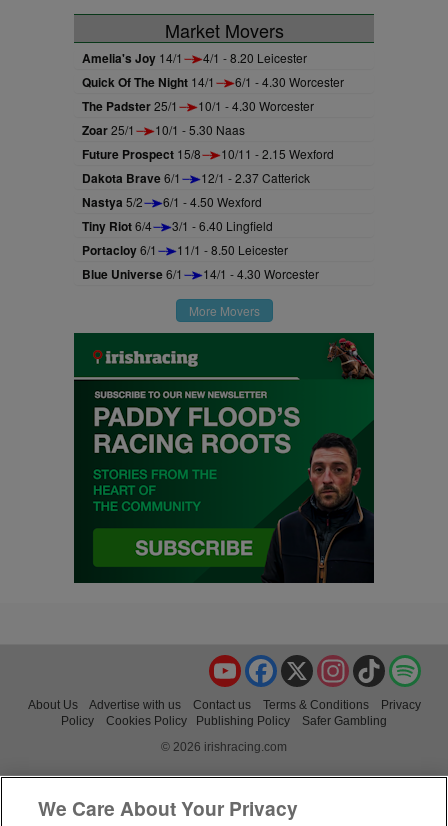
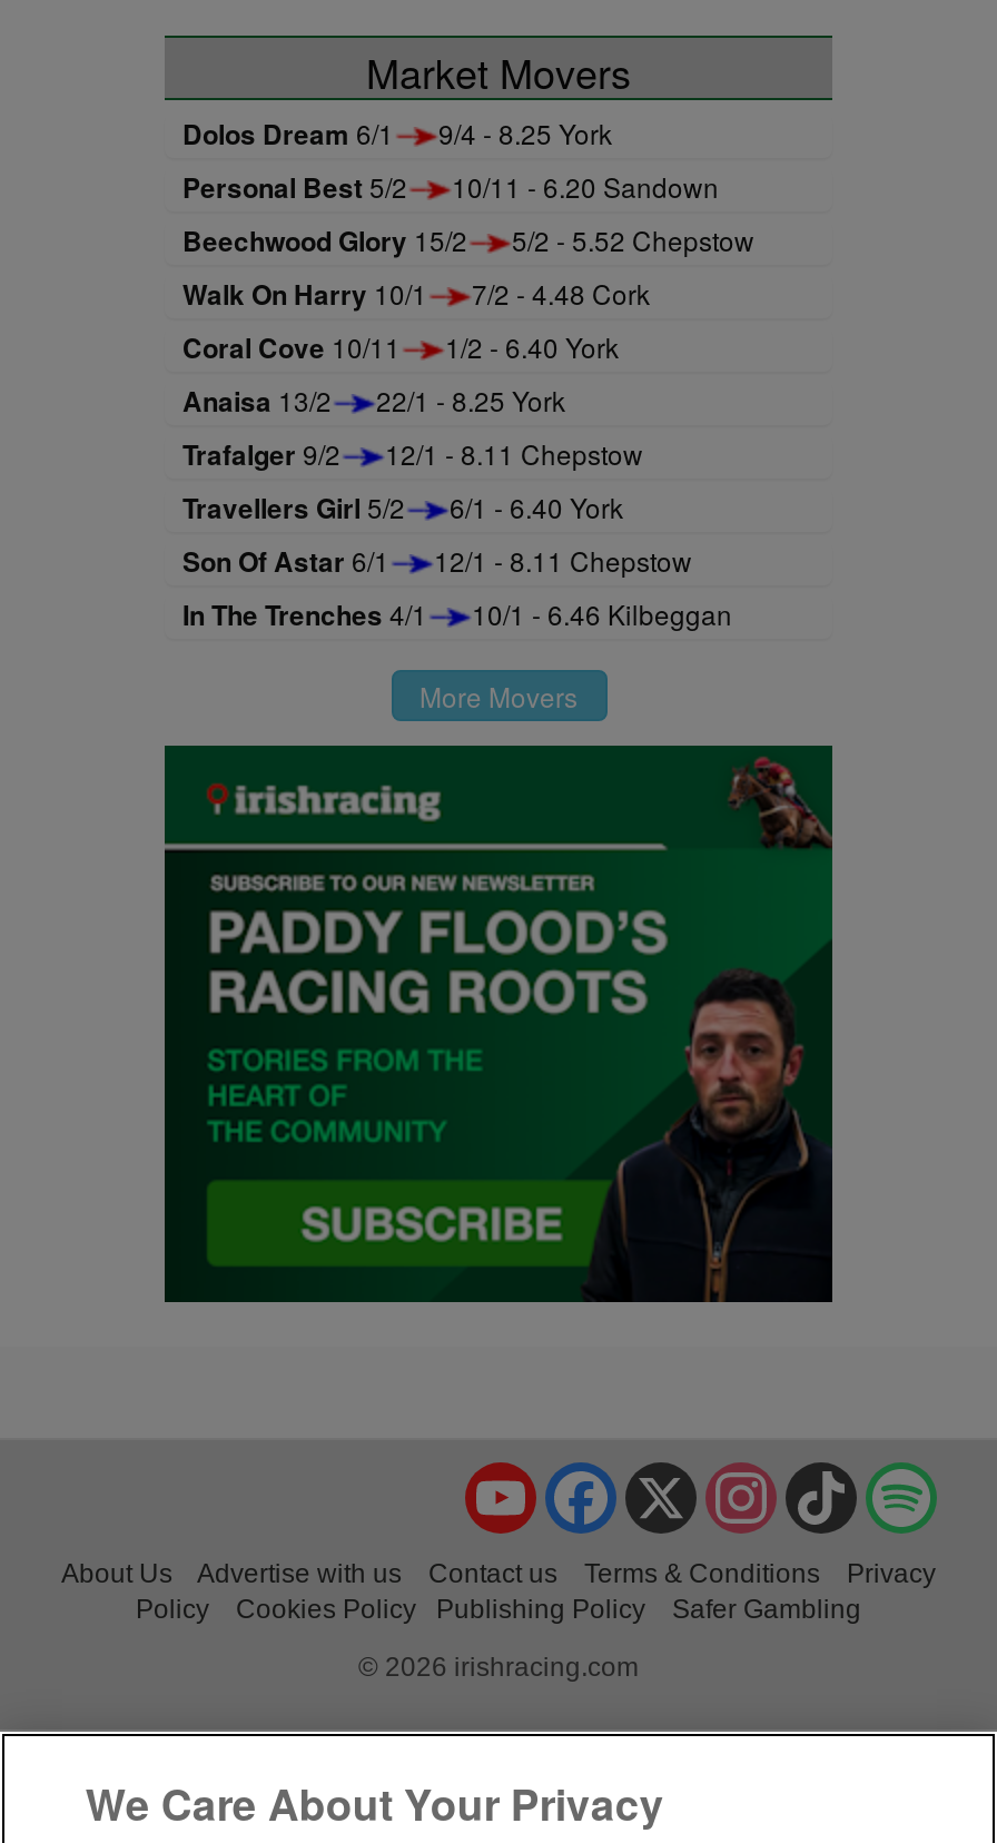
[82,49,344,283] Amelia's Joy 14/1 | 4/1 - 8.20 Leicester | Quick Of The Night 14/1 | 6/1 - 4.30 Worcester | The Padster 25/1 | 10/1 - 4.30 Worcester | Zoar 25/1 | 10/1 - 5.30 Naas | Future Prospect 15/8 | 10/11 - 2.15 Wexford | Dakota Brave 6/1 | 12/1 - 2.37 Catterick | Nastya 5/2 | 6/1 - 4.50 Wexford | Tiny Riot 6/4 | 3/1 - 6.40 Lingfield | Portacloy 6/1 | 11/1 - 8.50 Leicester | Blue Universe 6/1 | 14/1 - 4.30 Worcester -> [182,114,754,634] Dolos Dream 6/1 | 9/4 - 8.25 York | Personal Best 5/2 | 10/11 - 6.20 Sandown | Beechwood Glory 15/2 | 5/2 - 5.52 Chepstow | Walk On Harry 10/1 | 7/2 - 4.48 Cork | Coral Cove 10/11 | 1/2 - 6.40 York | Anaisa 13/2 | 22/1 - 8.25 York | Trafalger 9/2 | 12/1 - 8.11 Chepstow | Travellers Girl 5/2 | 6/1 - 6.40 York | Son Of Astar 6/1 | 12/1 - 8.11 Chepstow | In The Trenches 4/1 | 10/1 - 6.46 Kilbeggan

